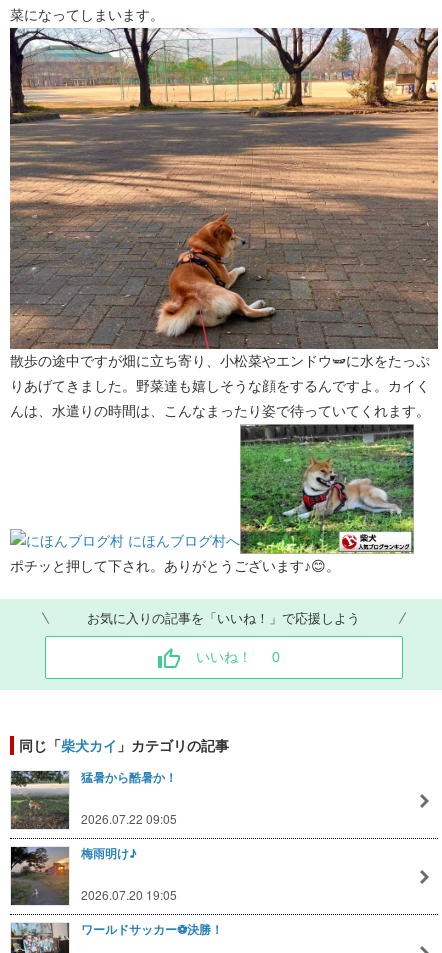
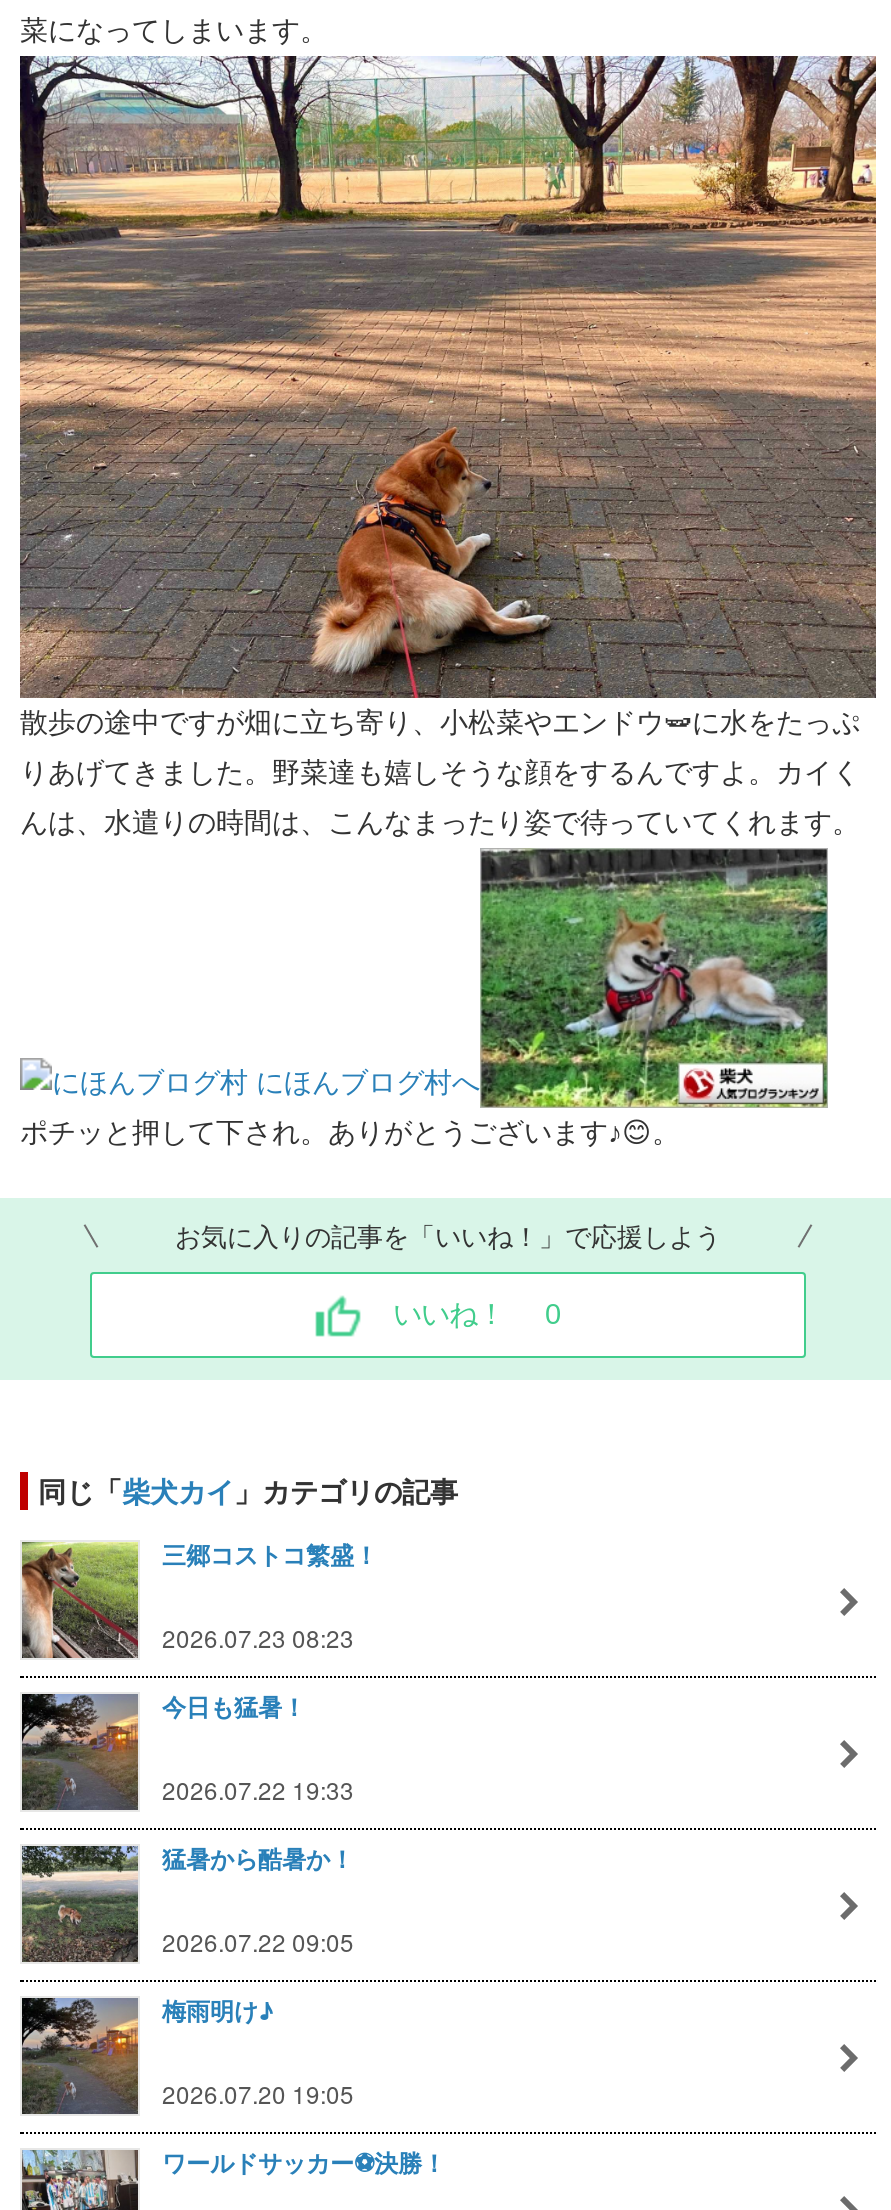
none -> [22,1539,378,1807] [image] | 三郷コストコ繁盛！ | 2026.07.23 08:23 | 今日も猛暑！ | 2026.07.22 19:33

